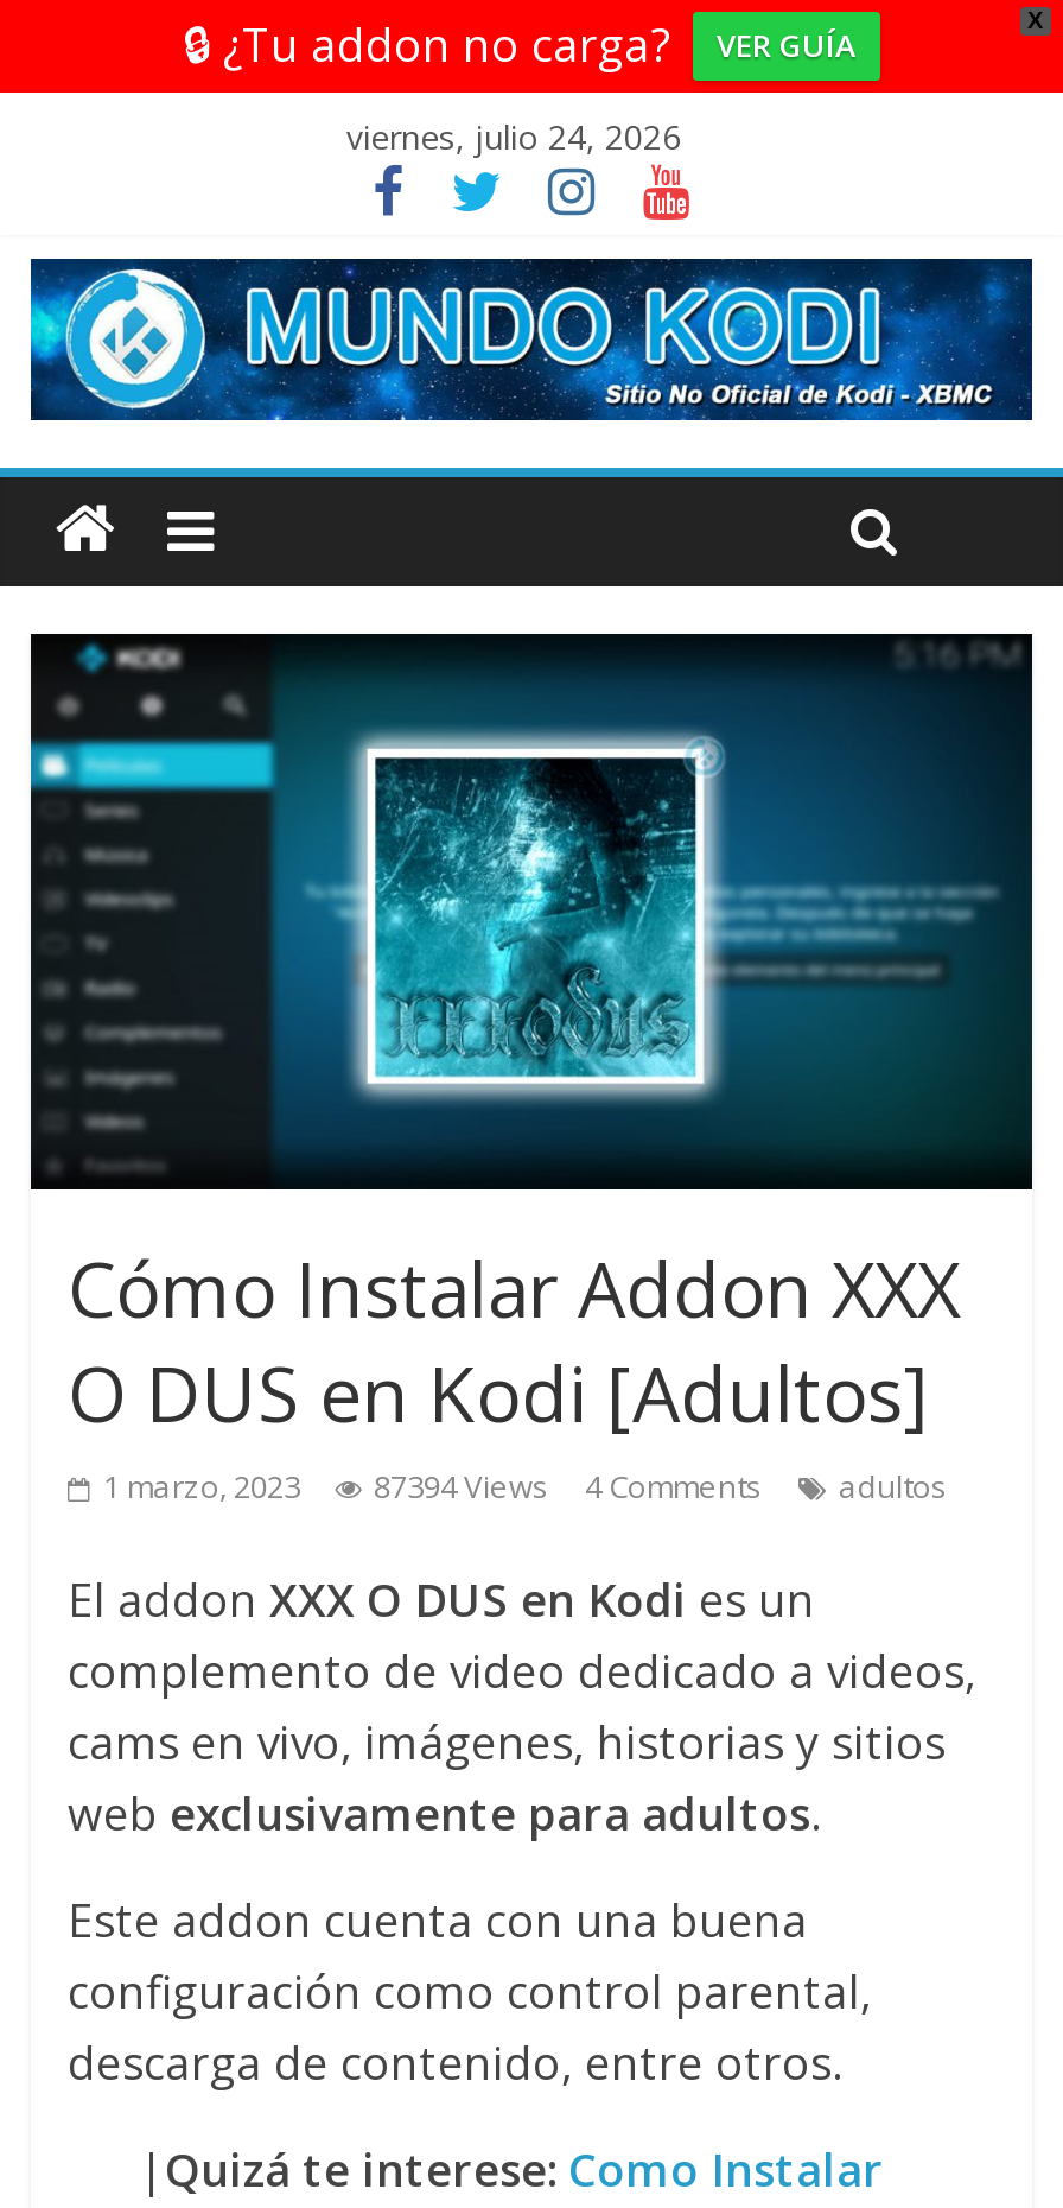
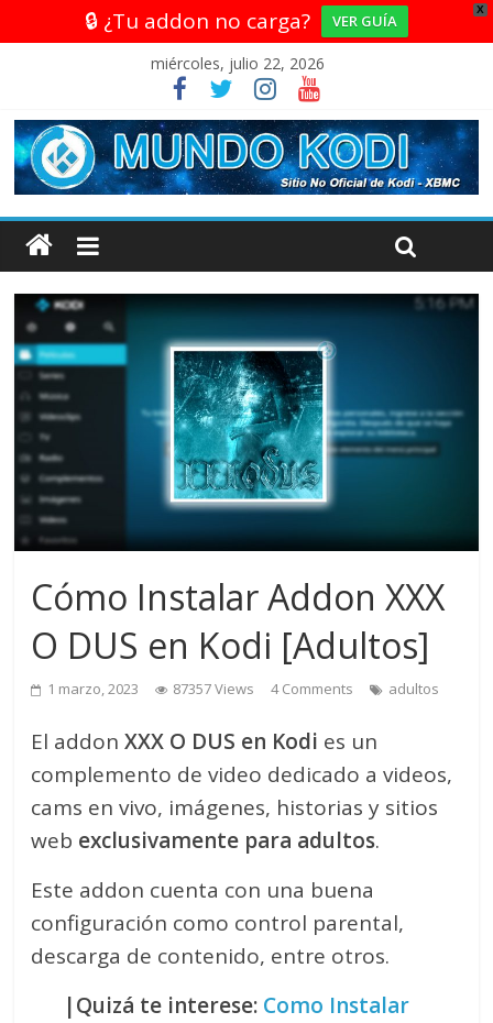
[346,114,681,159] viernes, julio 24, 2026 -> [151,53,325,74] miércoles, julio 22, 2026
[103,1465,948,1508] 1 marzo, 2023 87394 Views 4 Comments adultos -> [48,679,440,699] 1 marzo, 2023 87357 Views 4 Comments adultos

